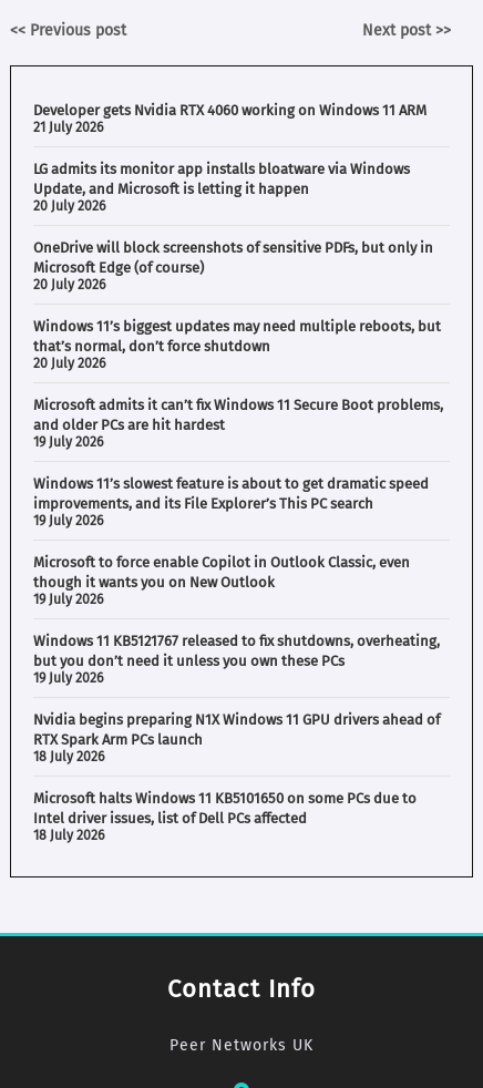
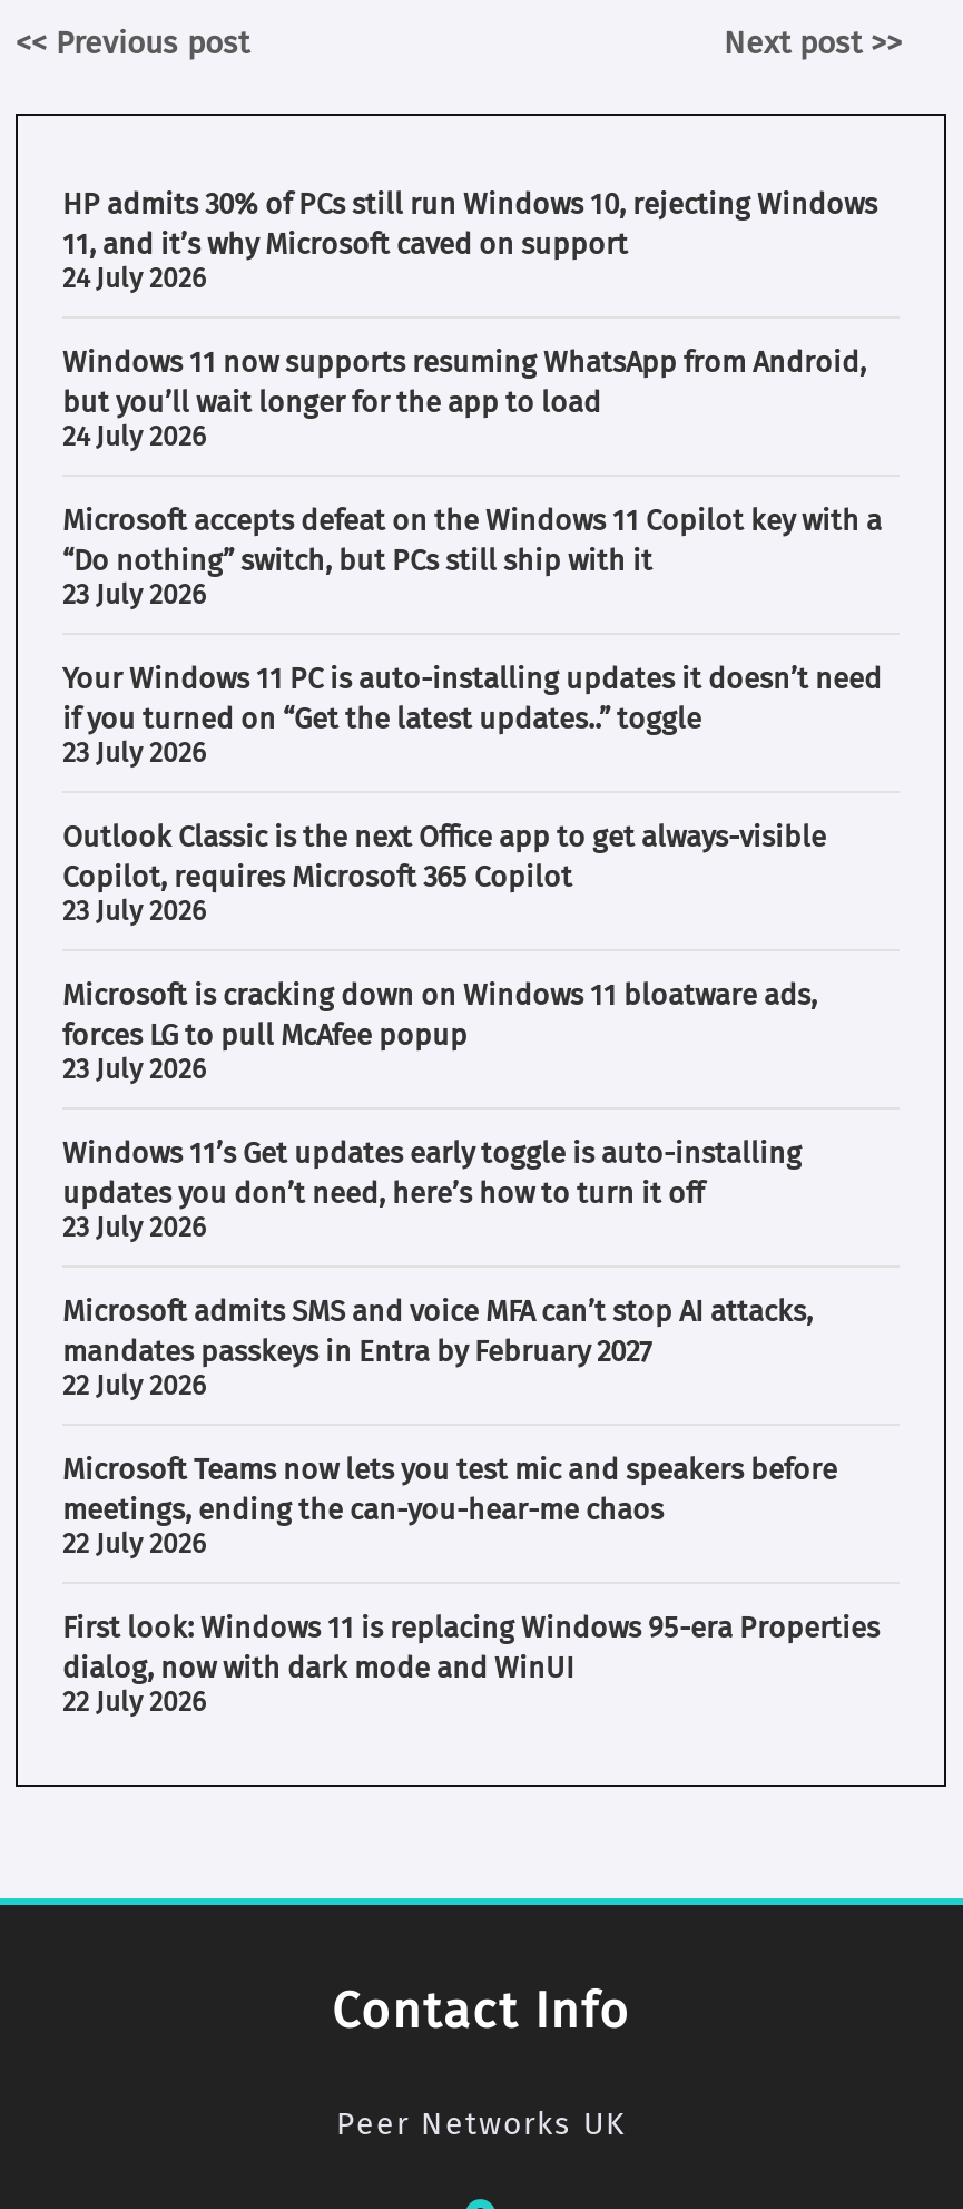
[33,102,427,136] Developer gets Nvidia RTX 4060 working on Windows 11 ARM | 21 July 2026 -> [62,187,877,294] HP admits 30% of PCs still run Windows 10, rejecting Windows | 11, and it’s why Microsoft caved on support | 24 July 2026
[33,161,410,214] LG admits its monitor app installs bloatware via Windows | Update, and Microsoft is letting it happen | 20 July 2026 -> [62,345,866,452] Windows 11 now supports resuming WhatsApp from Android, | but you’ll wait longer for the app to load | 24 July 2026
[33,240,433,293] OneDrive will block screenshots of sensitive PDFs, but only in | Microsoft Edge (of course) | 20 July 2026 -> [62,503,882,610] Microsoft accepts defeat on the Windows 11 Copilot key with a | “Do nothing” switch, but PCs still ship with it | 23 July 2026
[33,318,441,372] Windows 11’s biggest updates may need multiple reboots, but | that’s normal, don’t force shutdown | 20 July 2026 -> [62,661,882,768] Your Windows 11 PC is auto-installing updates it doesn’t need | if you turned on “Get the latest updates..” toggle | 23 July 2026
[33,397,443,450] Microsoft admits it can’t fix Windows 11 Secure Boot problems, | and older PCs are hit hardest | 19 July 2026 -> [62,820,826,927] Outlook Classic is the next Office app to get always-visible | Copilot, requires Microsoft 365 Copilot | 23 July 2026
[33,476,429,529] Windows 11’s slowest feature is about to get dramatic speed | improvements, and its File Explorer’s This PC search | 19 July 2026 -> [62,978,817,1085] Microsoft is cracking down on Windows 11 bloatware ads, | forces LG to pull McAfee popup | 23 July 2026
[33,554,410,608] Microsoft to force enable Copilot in Outlook Classic, even | though it wants you on New Outlook | 19 July 2026 -> [62,1136,802,1243] Windows 11’s Get updates early toggle is auto-installing | updates you don’t need, here’s how to turn it off | 23 July 2026
[33,633,440,686] Windows 11 KB5121767 released to fix shutdowns, overheating, | but you don’t need it unless you own these PCs | 19 July 2026 -> [62,1294,813,1401] Microsoft admits SMS and voice MFA can’t stop AI attacks, | mandates passkeys in Entra by February 2027 | 22 July 2026
[33,712,440,765] Nvidia begins preparing N1X Windows 11 GPU drivers ahead of | RTX Spark Arm PCs launch | 18 July 2026 -> [62,1452,837,1559] Microsoft Teams now lets you test mic and speakers before | meetings, ending the can-you-hear-me chaos | 22 July 2026
[33,790,417,844] Microsoft halts Windows 11 KB5101650 on some PCs due to | Intel driver issues, list of Dell PCs affected | 18 July 2026 -> [62,1611,880,1718] First look: Windows 11 is replacing Windows 95-era Properties | dialog, now with dark mode and WinUI | 22 July 2026

